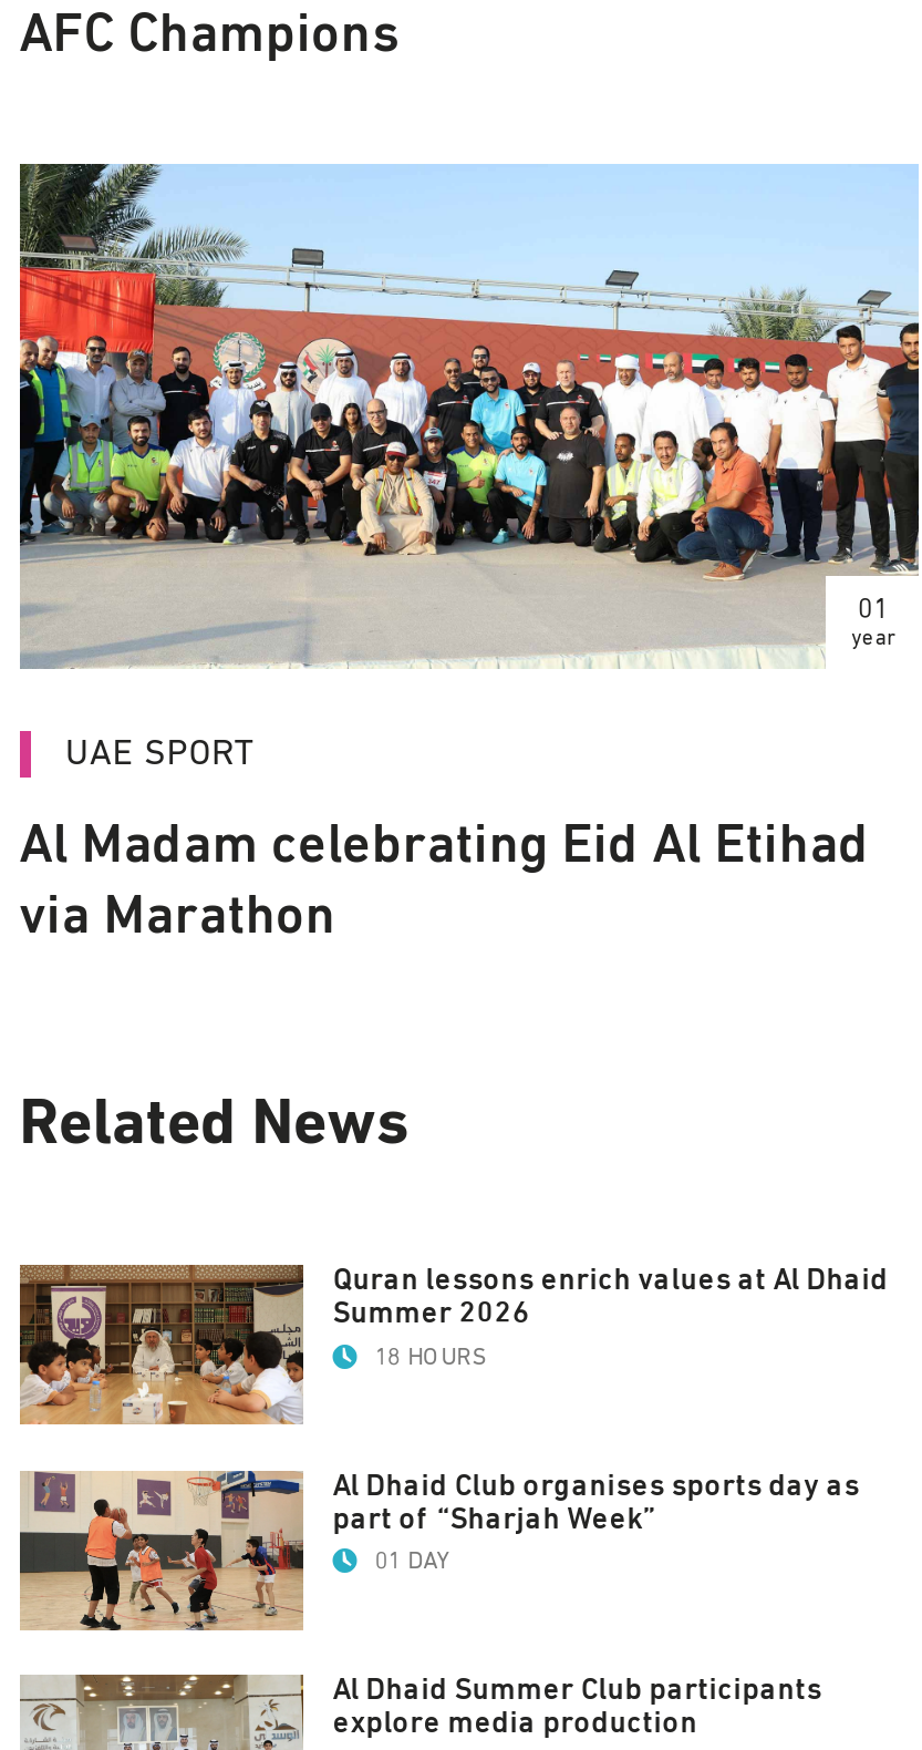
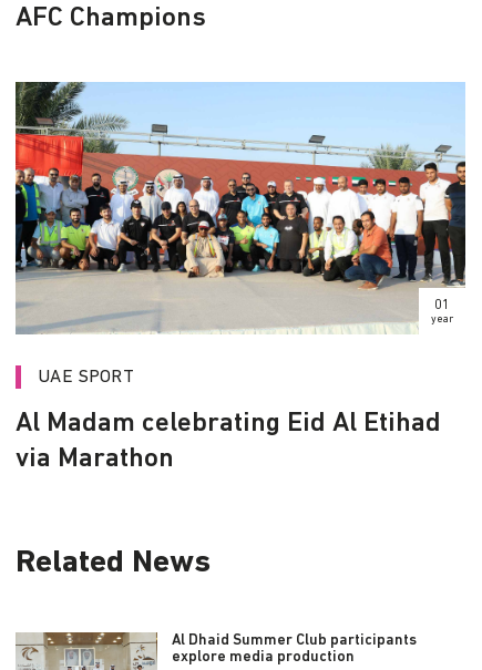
[18,1265,888,1427] [image] | Quran lessons enrich values at Al Dhaid | Summer 2026 | 18 HOURS -> none
[20,1469,859,1633] [image] | Al Dhaid Club organises sports day as | part of “Sharjah Week” | 01 DAY -> none

